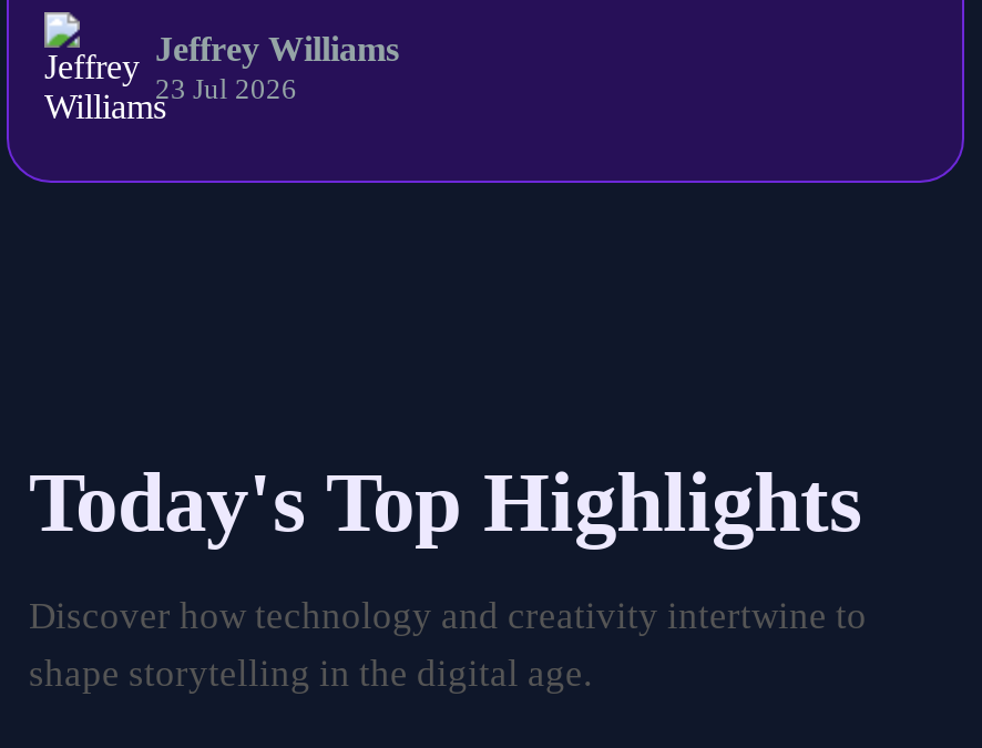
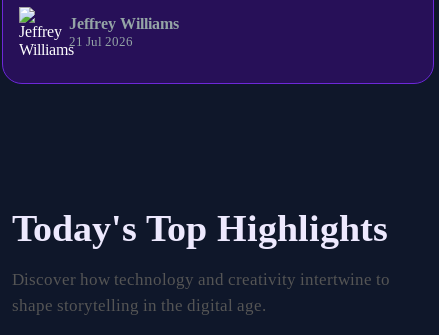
[155,75,297,106] 23 Jul 2026 -> [69,35,133,49] 21 Jul 2026

